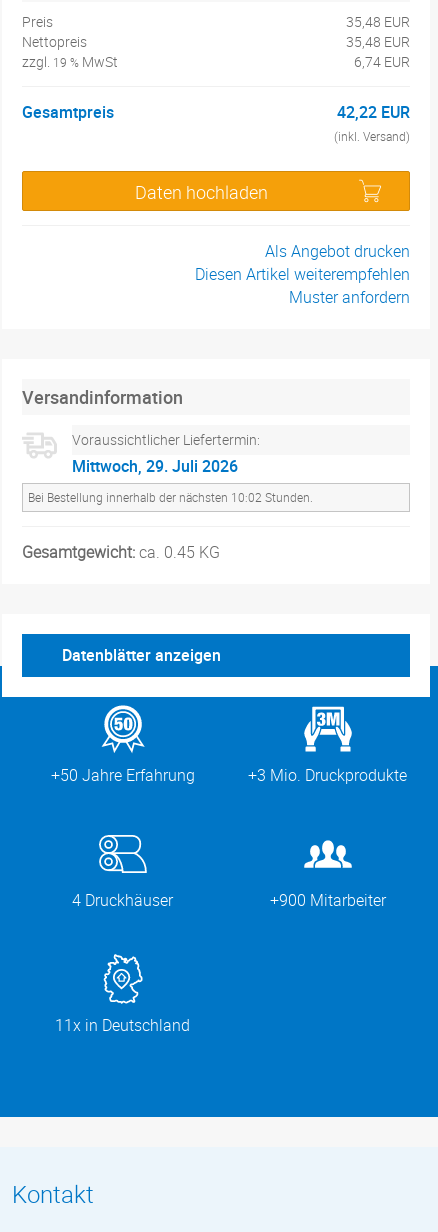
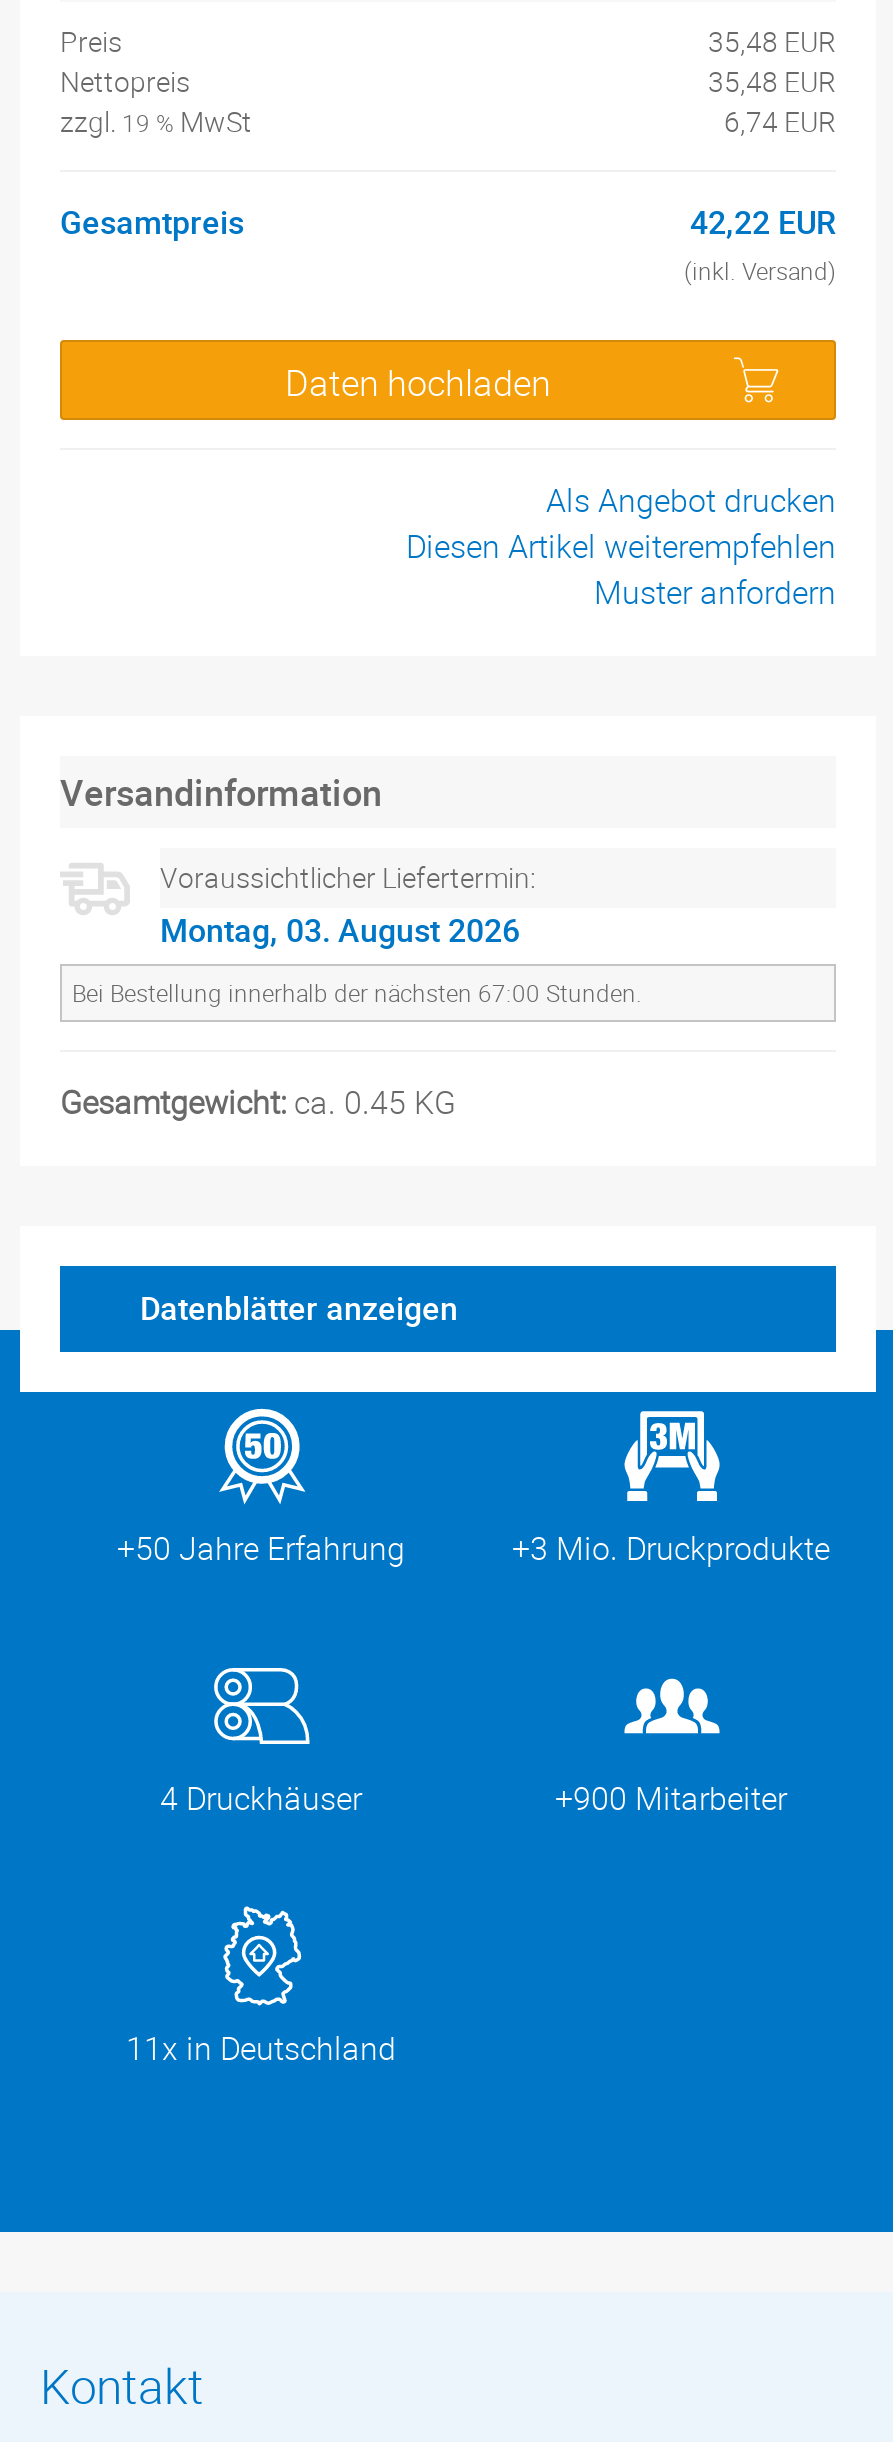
[72,455,238,477] Mittwoch, 29. Juli 2026 -> [160,908,520,952] Montag, 03. August 2026
[28,489,313,505] Bei Bestellung innerhalb der nächsten 10:02 Stunden. -> [72,976,642,1008] Bei Bestellung innerhalb der nächsten 67:00 Stunden.

